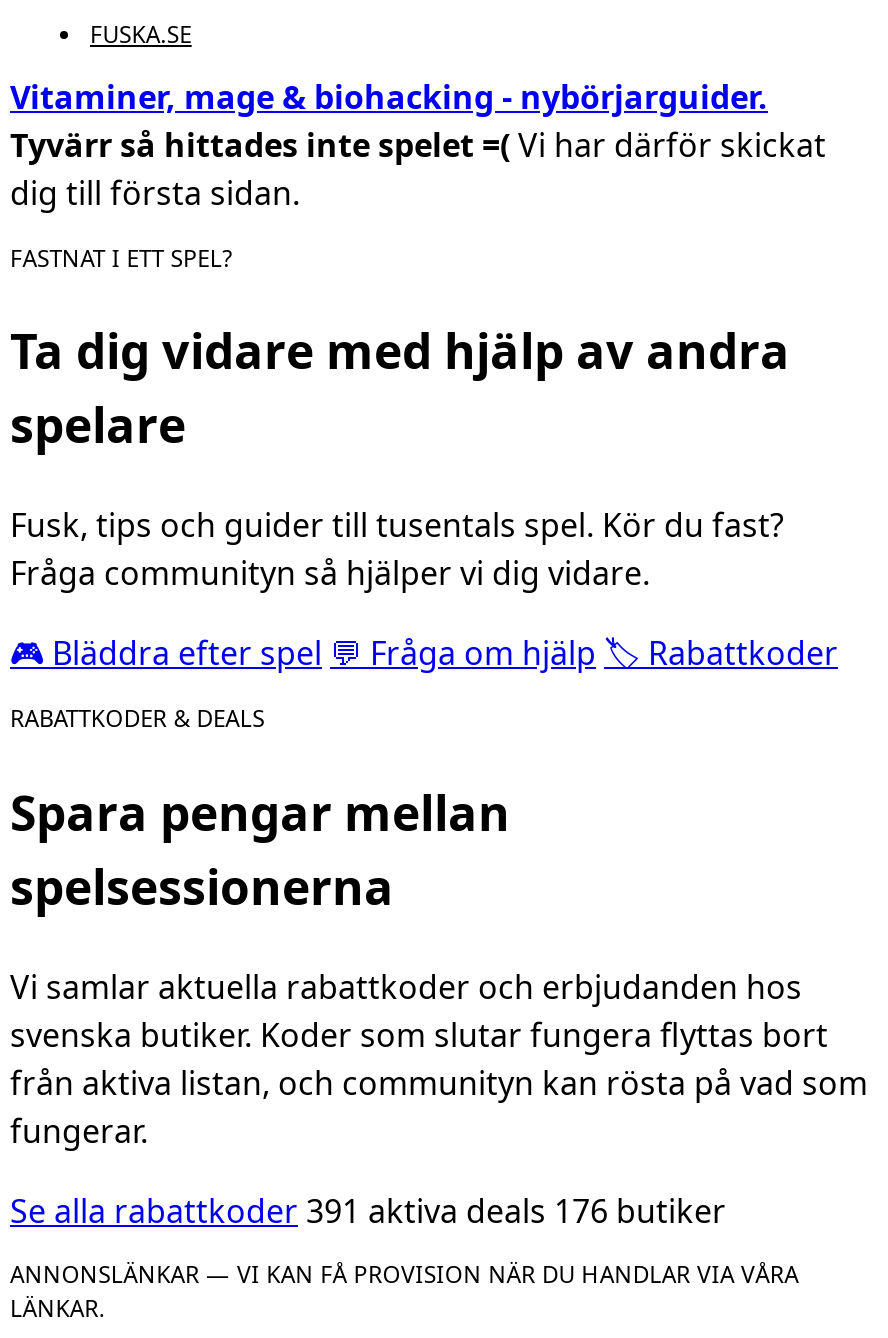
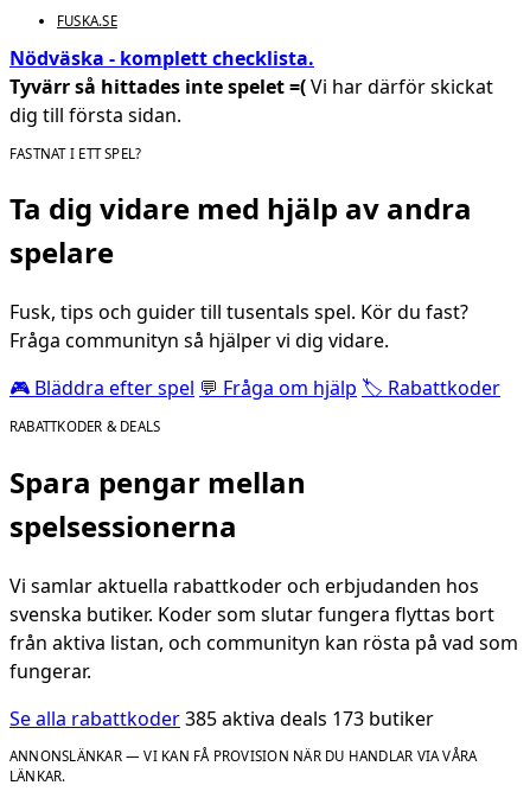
[10,75,768,119] Vitaminer, mage & biohacking - nybörjarguider. -> [9,45,314,71] Nödväska - komplett checklista.
[10,1188,726,1232] Se alla rabattkoder 391 aktiva deals 176 butiker -> [9,705,434,731] Se alla rabattkoder 385 aktiva deals 173 butiker

